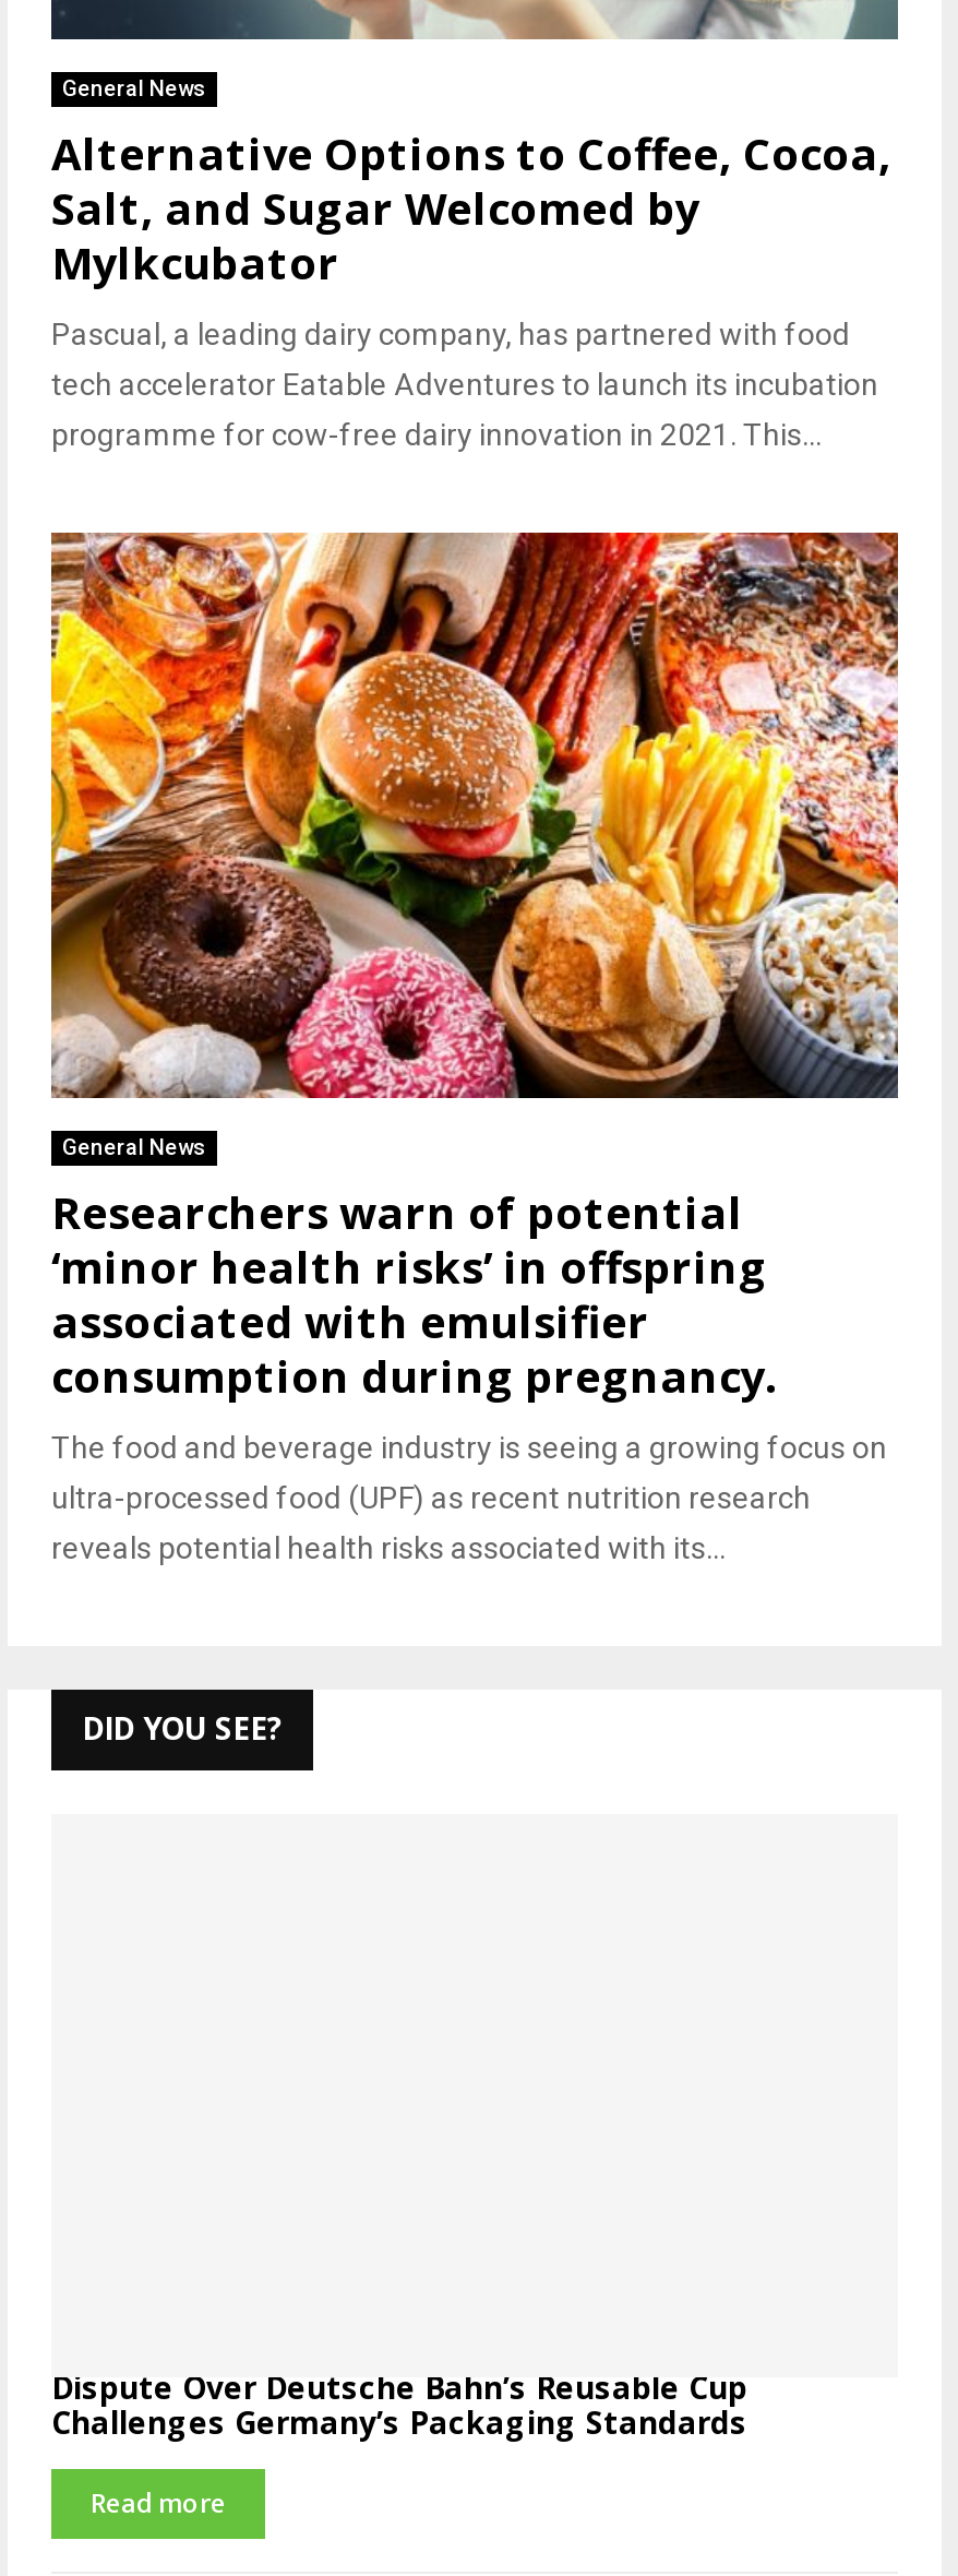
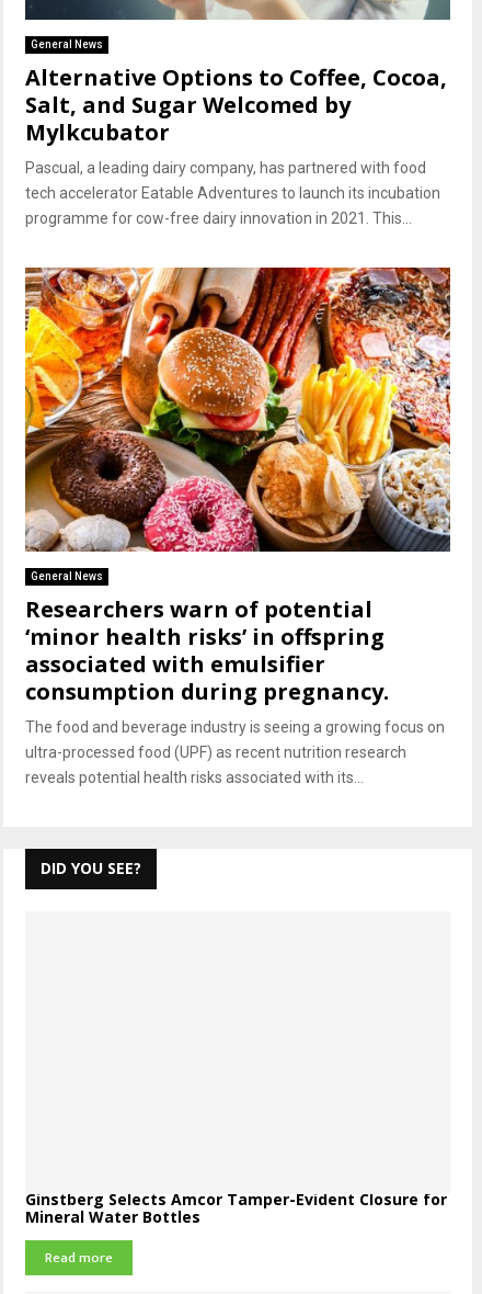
[51,2367,747,2443] Dispute Over Deutsche Bahn’s Reusable Cup | Challenges Germany’s Packaging Standards -> [25,1189,447,1227] Ginstberg Selects Amcor Tamper-Evident Closure for | Mineral Water Bottles

